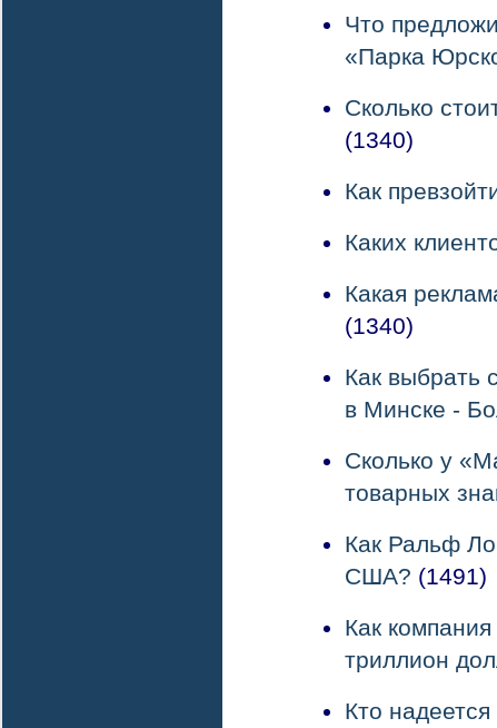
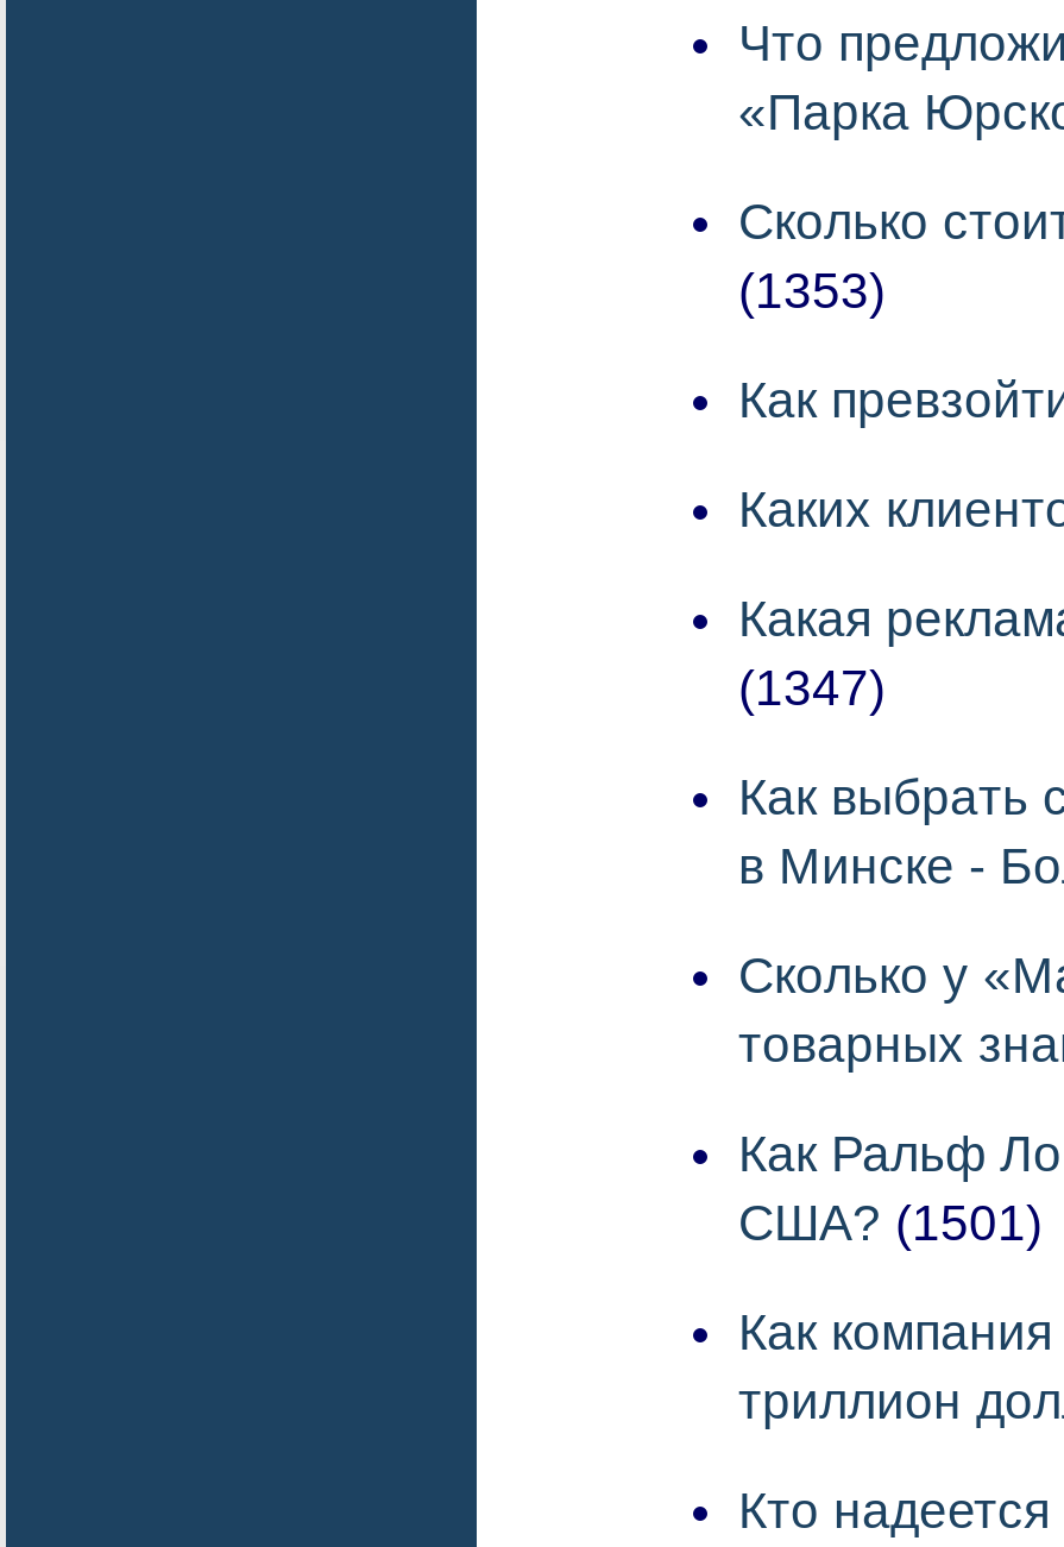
[345,127,414,153] (1340) -> [738,263,886,317] (1353)
[345,313,414,338] (1340) -> [738,660,886,715] (1347)
[345,563,487,589] США? (1491) -> [738,1195,1043,1250] США? (1501)

